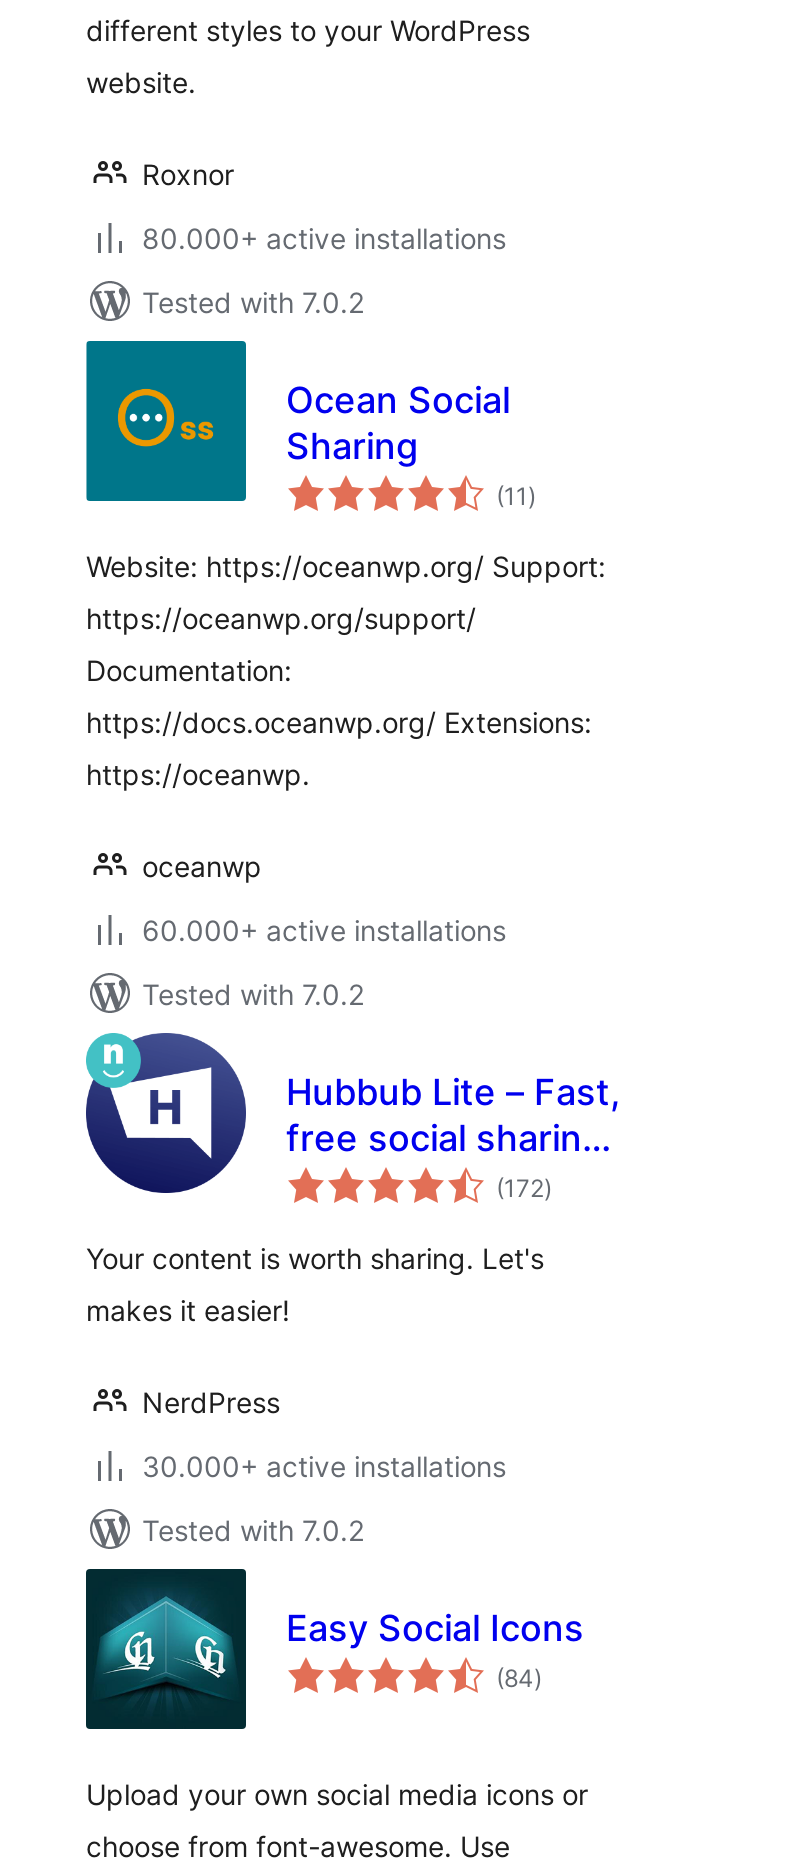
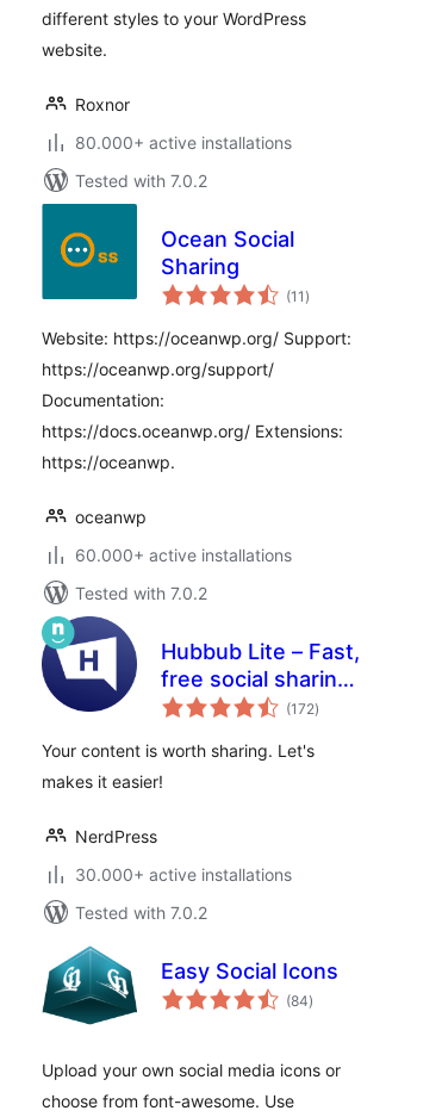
[84,1567,248,1731] [image] -> [42,936,137,1031] [image]

